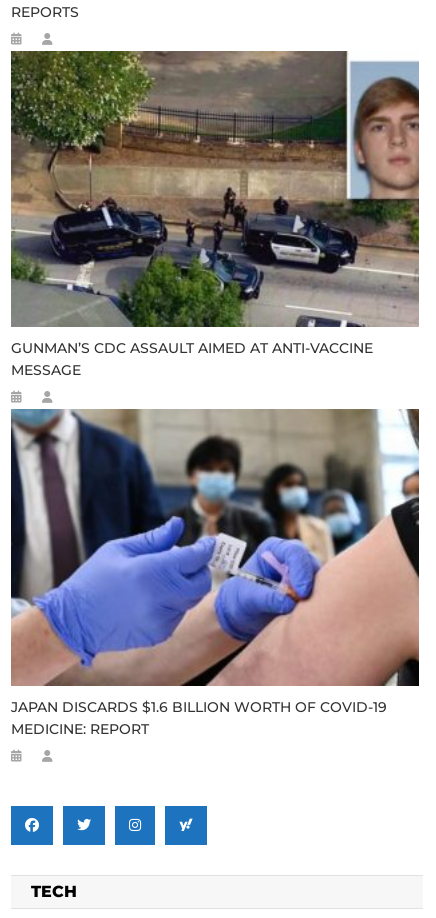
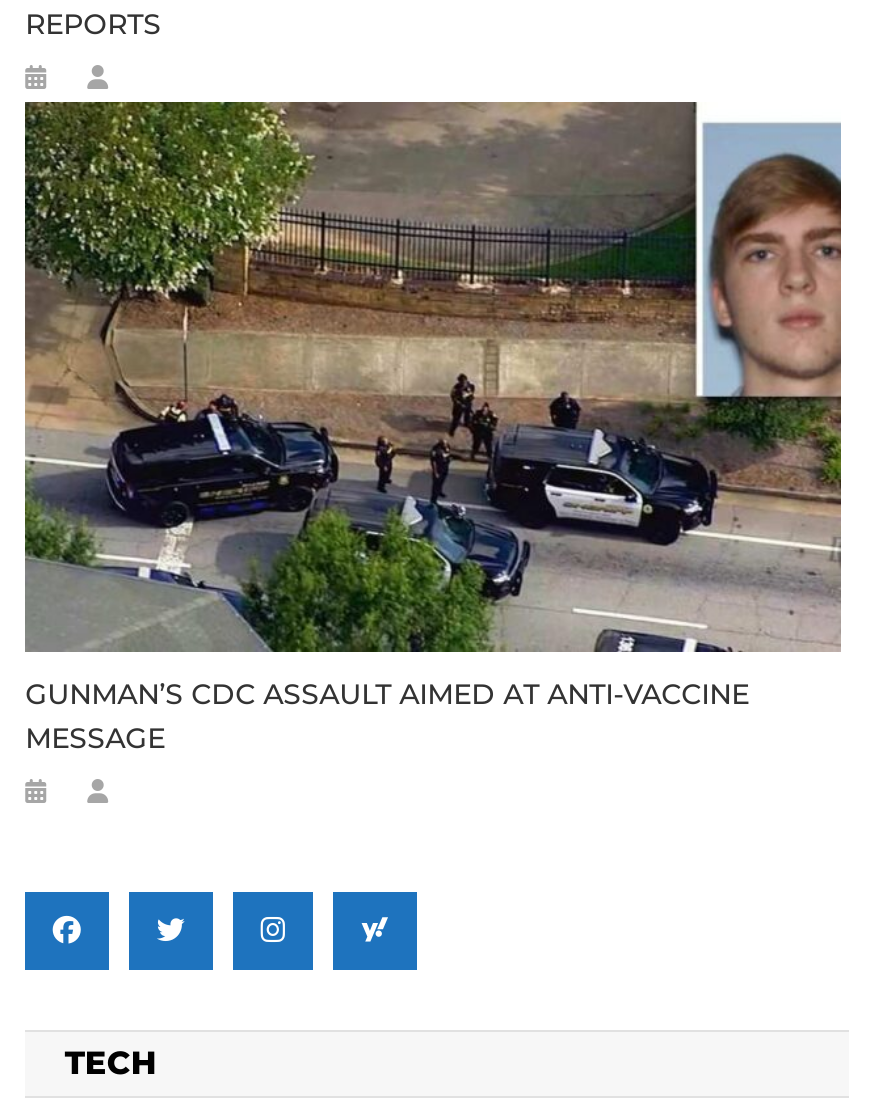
[10,408,420,738] [image] | JAPAN DISCARDS $1.6 BILLION WORTH OF COVID-19 | MEDICINE: REPORT -> none

